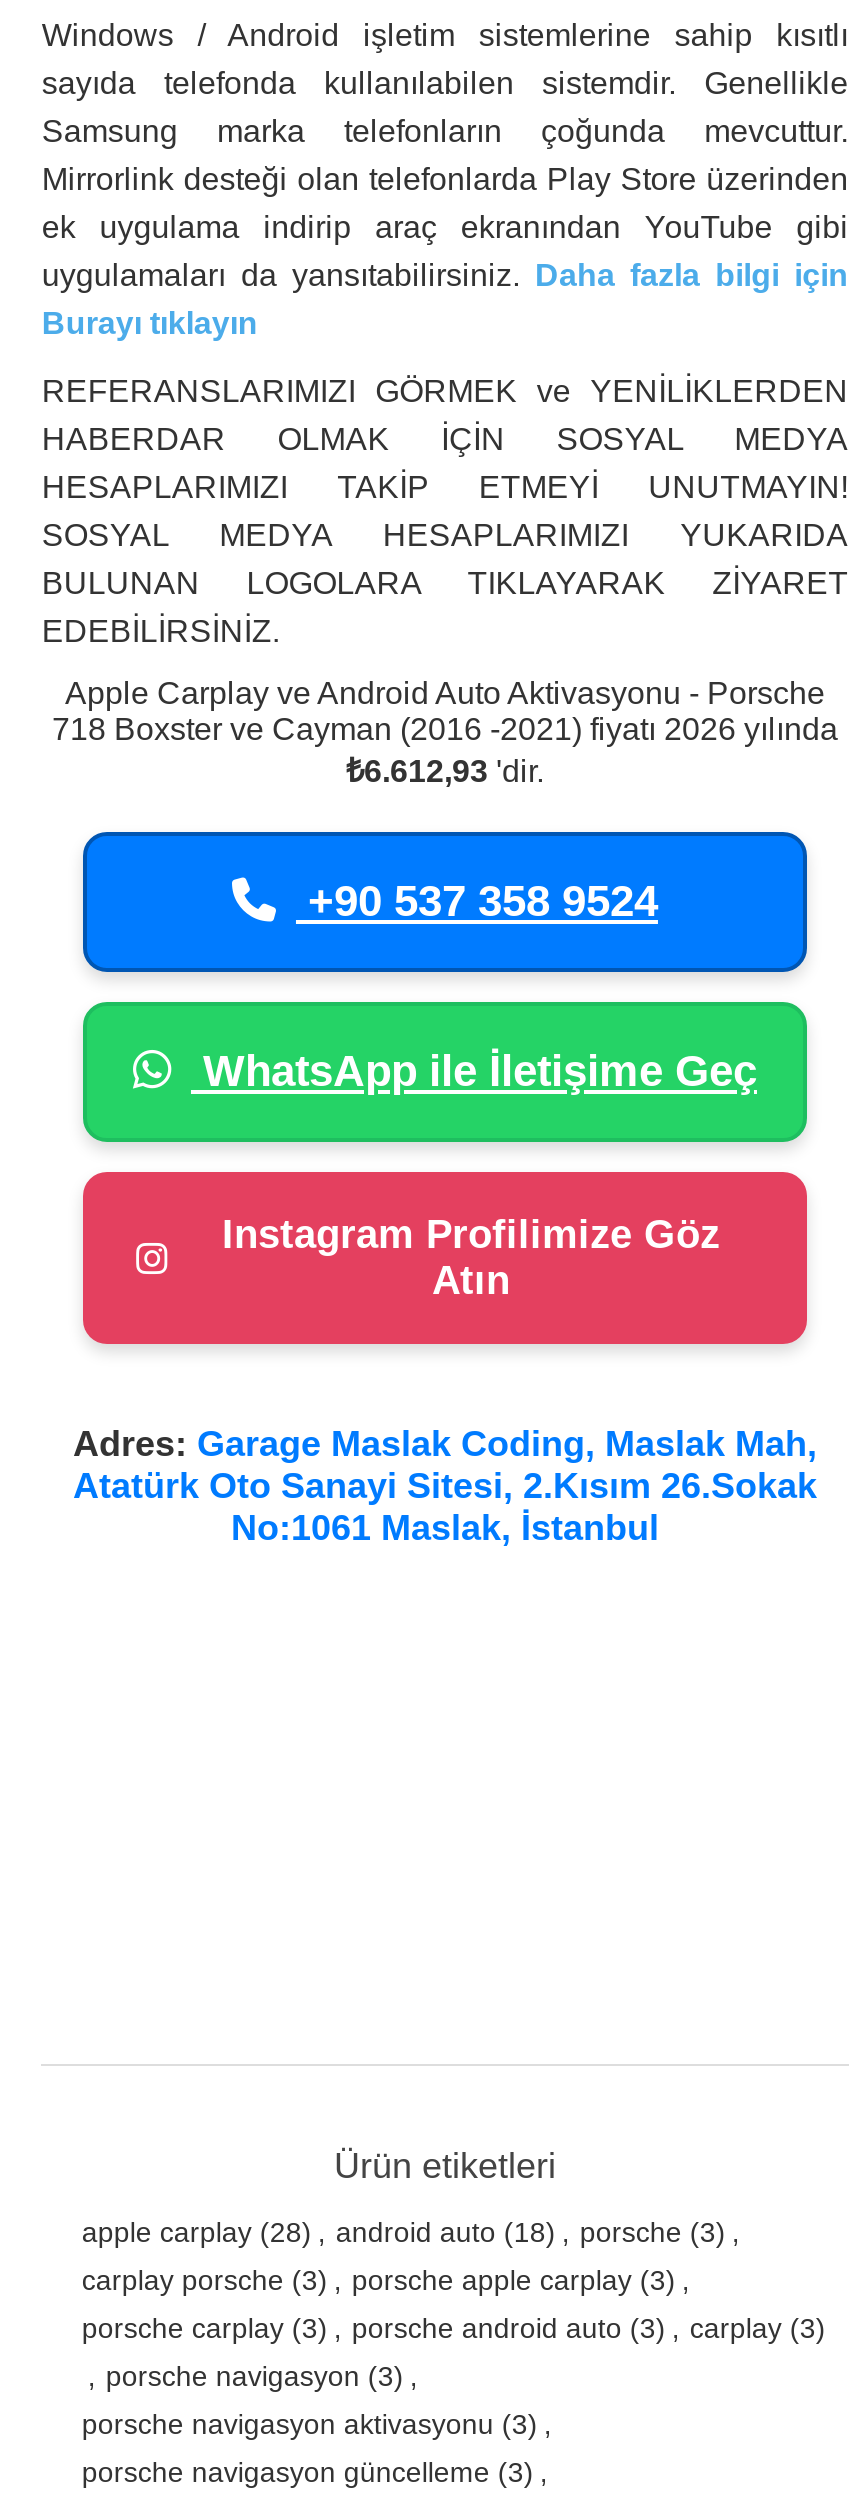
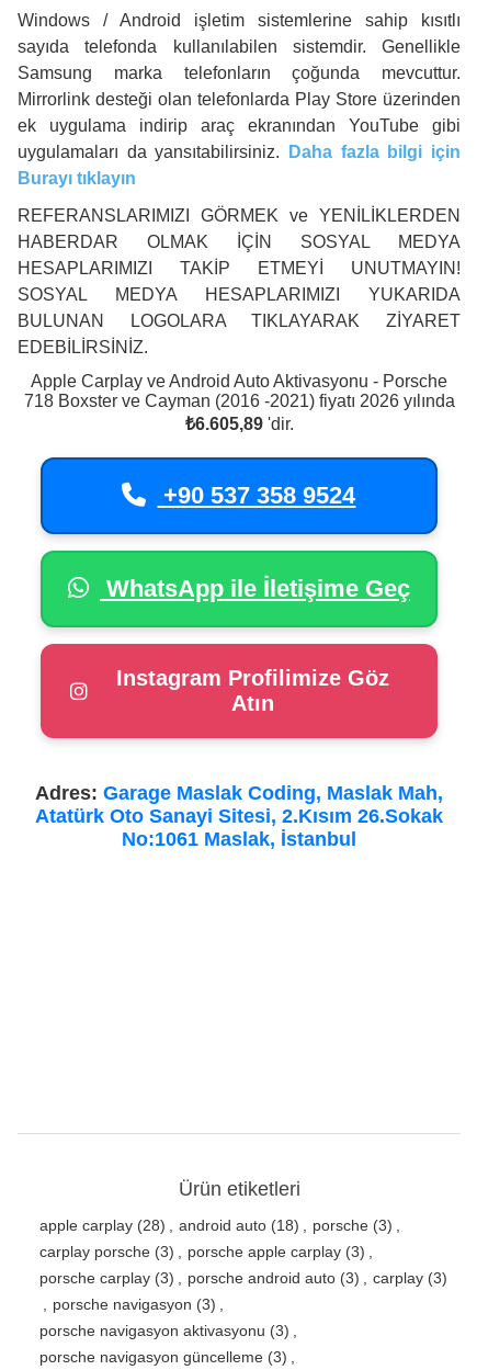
[346,754,544,788] ₺6.612,93 'dir. -> [185,415,293,433] ₺6.605,89 'dir.

